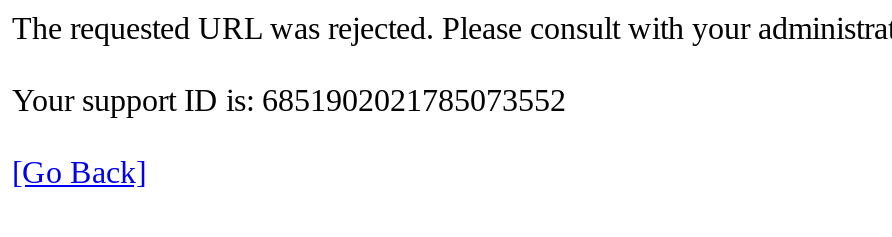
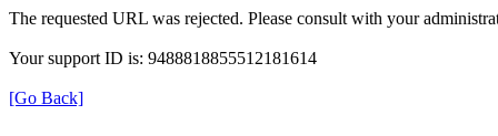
[12,83,566,117] Your support ID is: 6851902021785073552 -> [9,49,317,67] Your support ID is: 9488818855512181614

